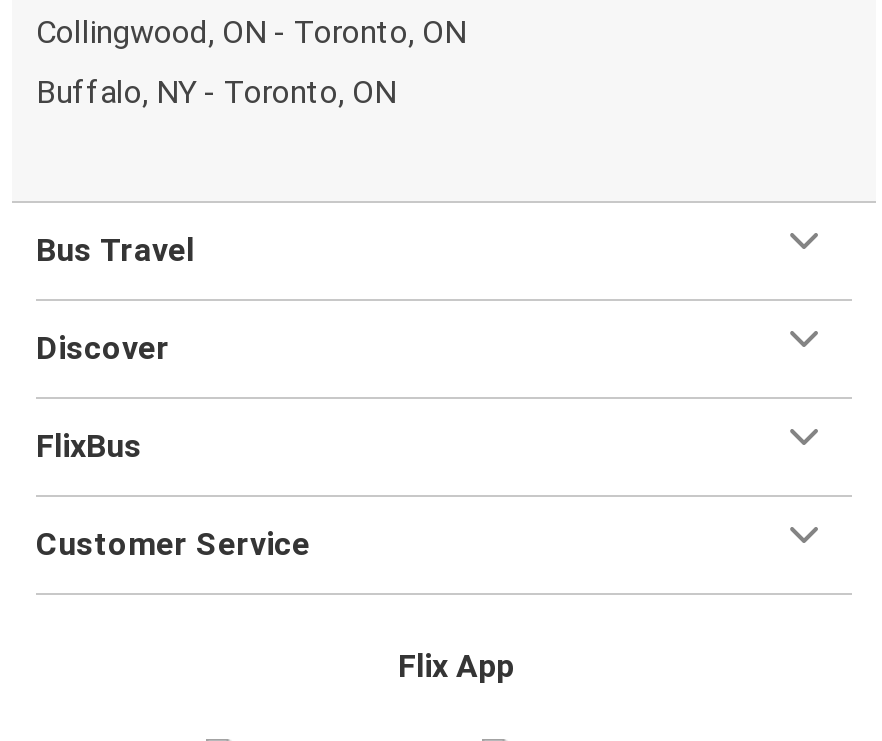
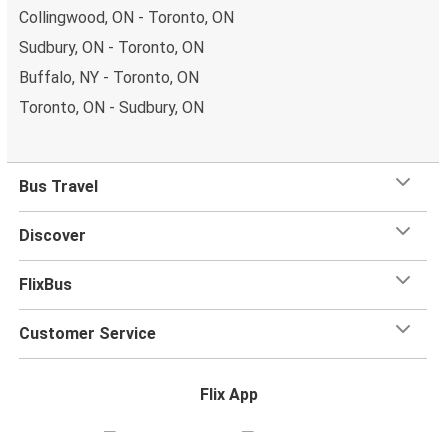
none -> [19,37,204,56] Sudbury, ON - Toronto, ON
none -> [19,97,204,116] Toronto, ON - Sudbury, ON

